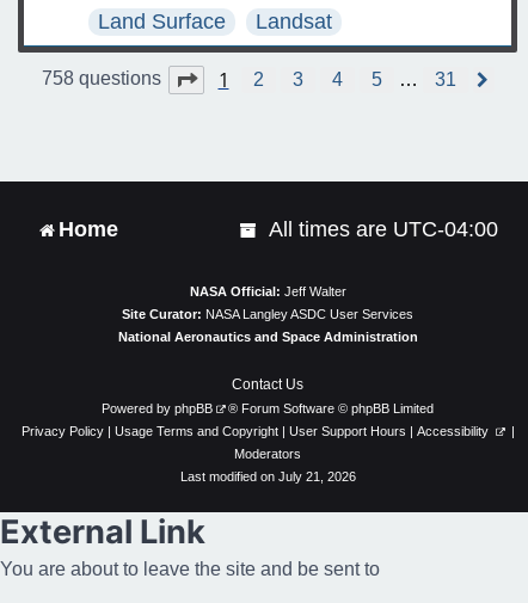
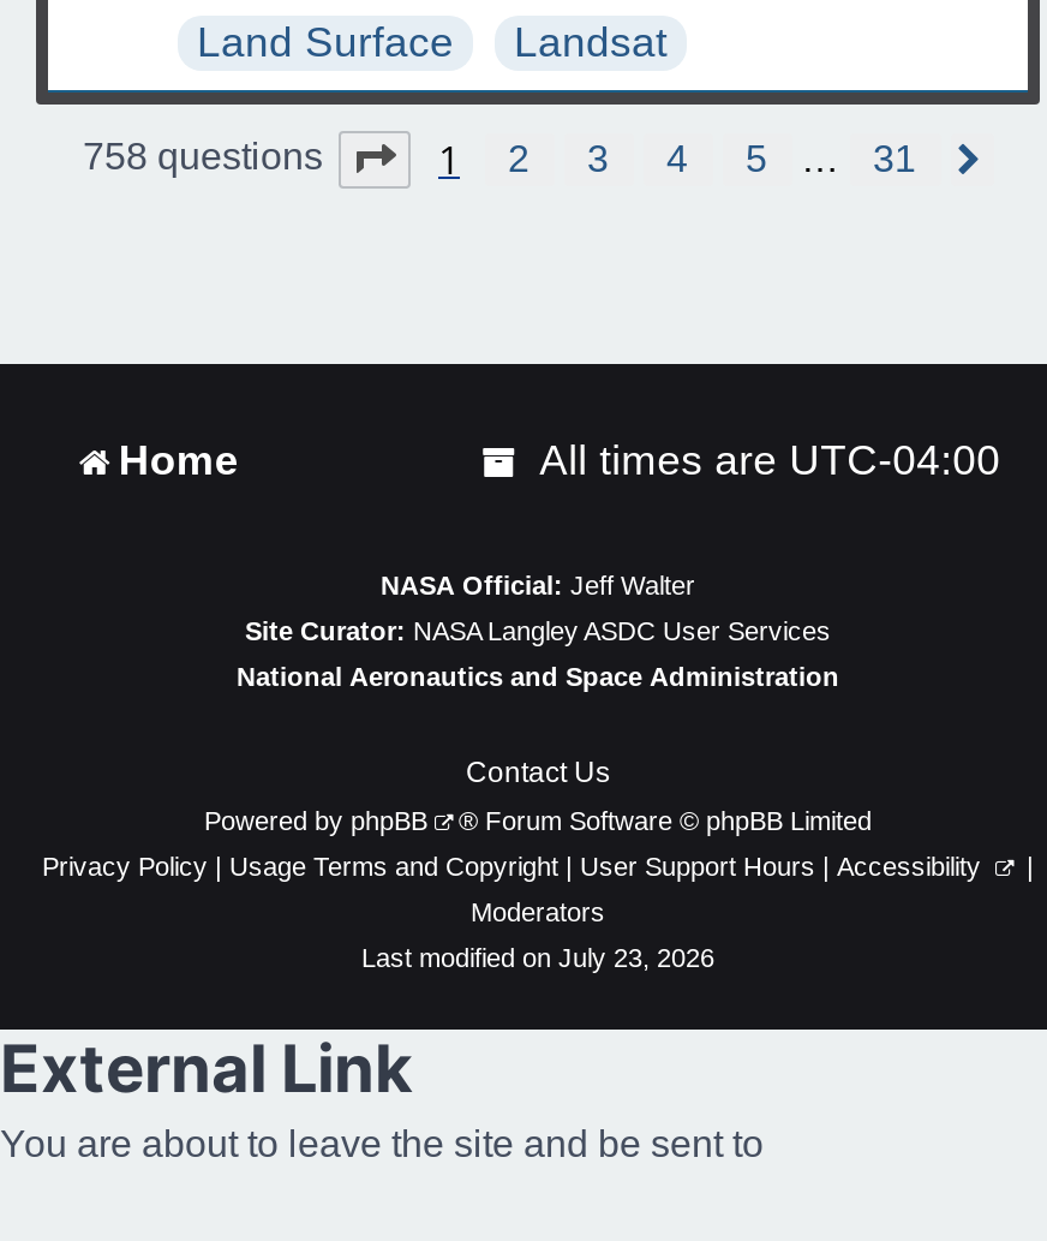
[180,469,355,483] Last modified on July 21, 2026 -> [361,942,714,971] Last modified on July 23, 2026

